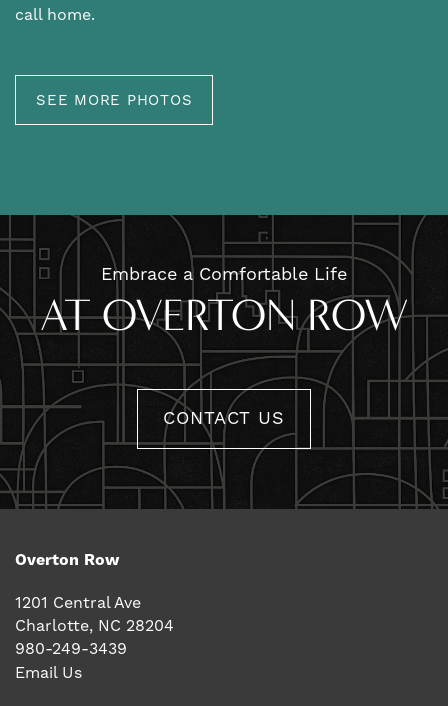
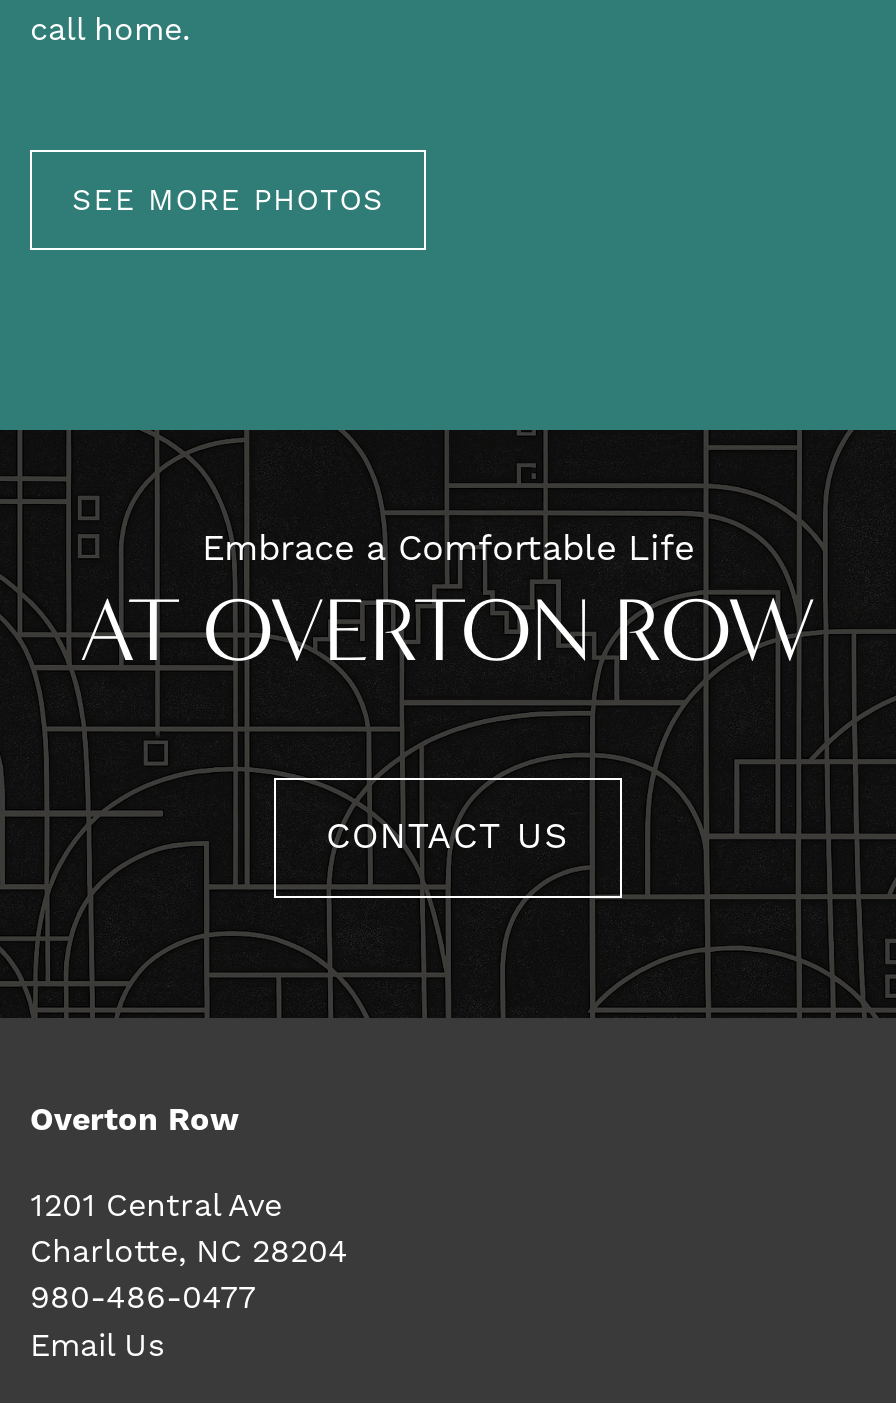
[15,639,127,659] 980-249-3439 -> [30,1279,256,1319] 980-486-0477

